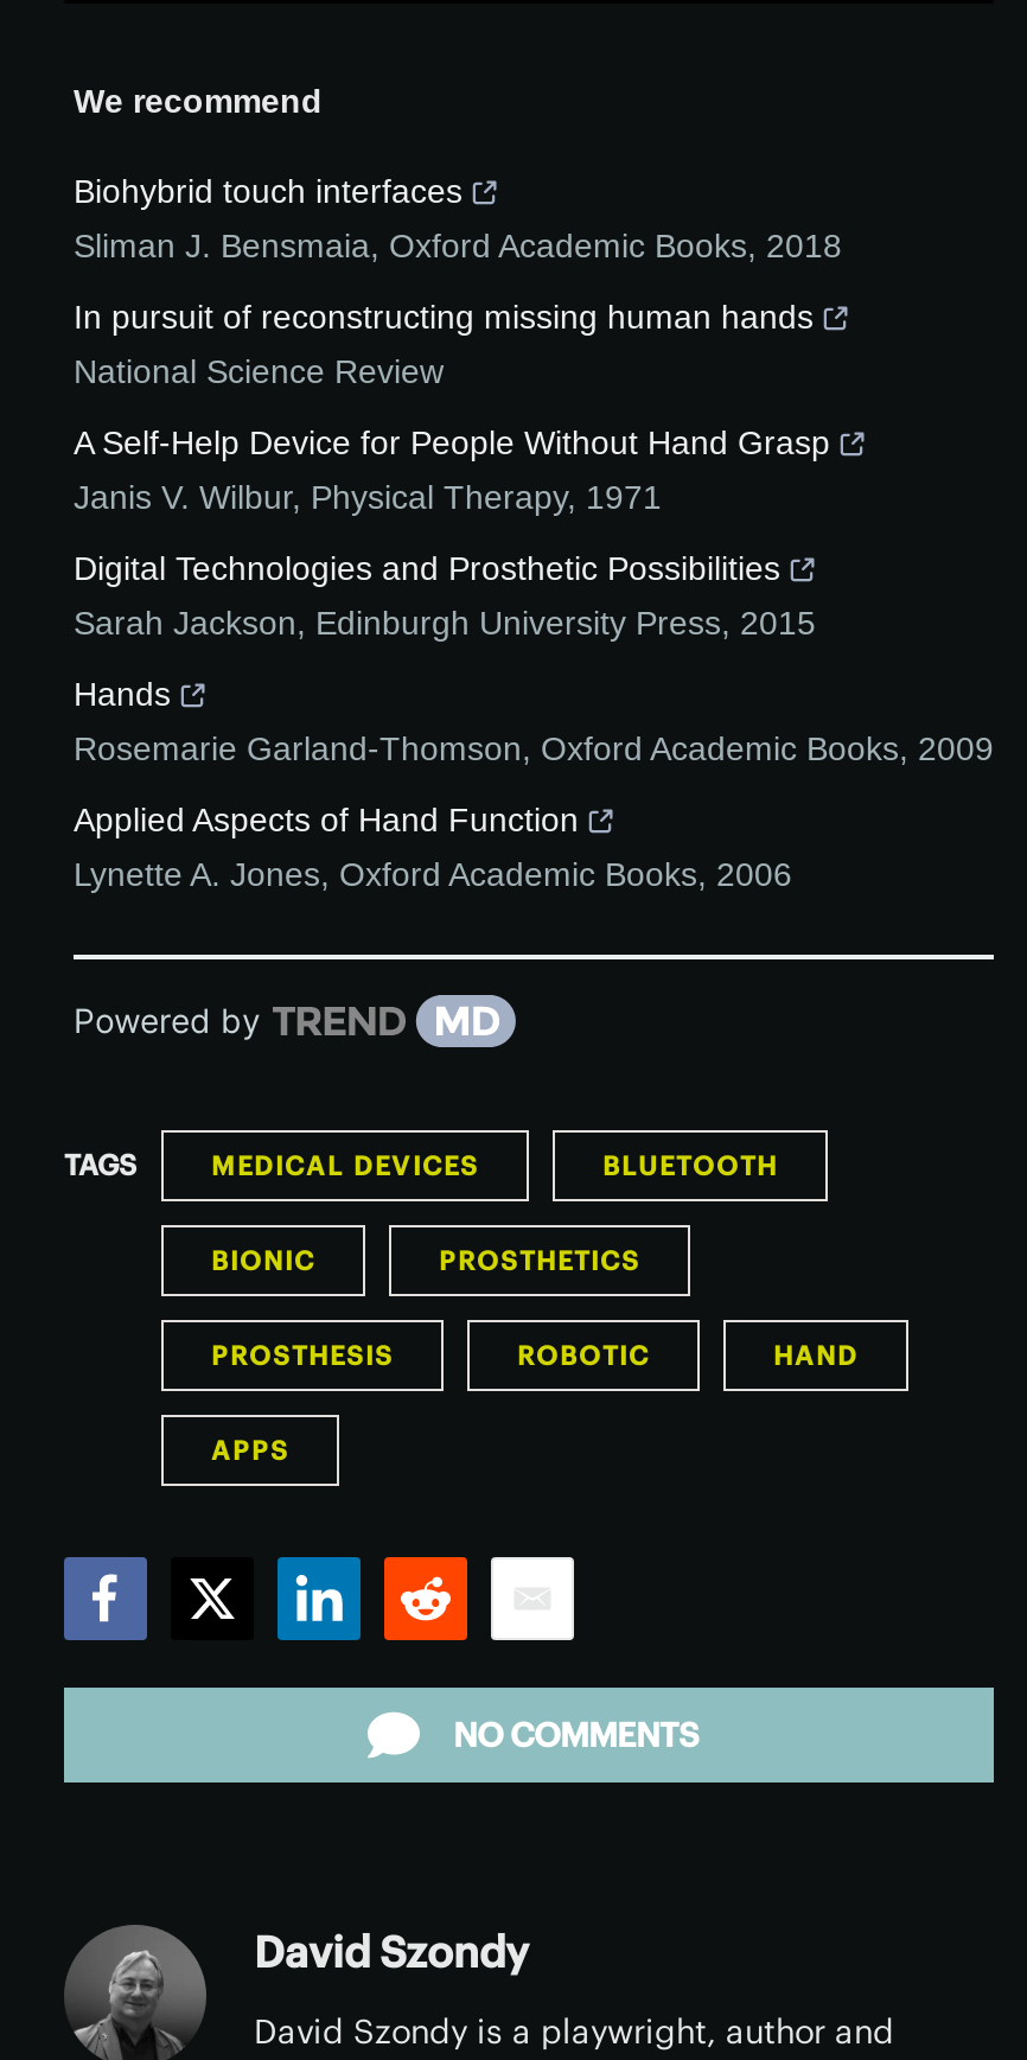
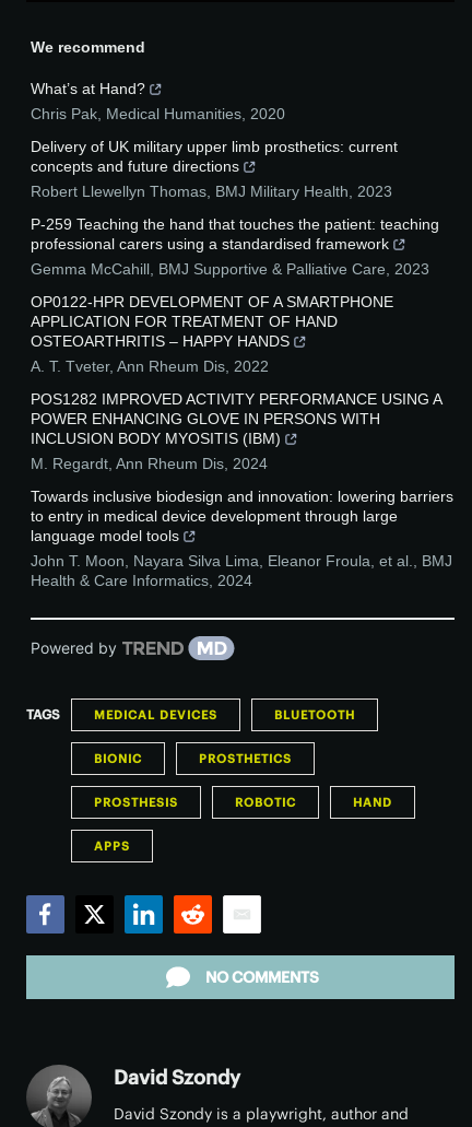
[74,171,842,264] Biohybrid touch interfaces | Sliman J. Bensmaia, Oxford Academic Books, 2018 -> [31,79,285,122] What’s at Hand? | Chris Pak, Medical Humanities, 2020
[74,297,814,389] In pursuit of reconstructing missing human hands | National Science Review -> [31,137,398,200] Delivery of UK military upper limb prosthetics: current | concepts and future directions | Robert Llewellyn Thomas, BMJ Military Health, 2023
[74,422,830,515] A Self-Help Device for People Without Hand Grasp | Janis V. Wilbur, Physical Therapy, 1971 -> [31,215,439,277] P-259 Teaching the hand that touches the patient: teaching | professional carers using a standardised framework | Gemma McCahill, BMJ Supportive & Palliative Care, 2023
[74,548,816,641] Digital Technologies and Prosthetic Possibilities | Sarah Jackson, Edinburgh University Press, 2015 -> [31,293,393,375] OP0122-HPR DEVELOPMENT OF A SMARTPHONE | APPLICATION FOR TREATMENT OF HAND | OSTEOARTHRITIS – HAPPY HANDS | A. T. Tveter, Ann Rheum Dis, 2022
[74,674,994,766] Hands | Rosemarie Garland-Thomson, Oxford Academic Books, 2009 -> [31,390,441,472] POS1282 IMPROVED ACTIVITY PERFORMANCE USING A | POWER ENHANCING GLOVE IN PERSONS WITH | INCLUSION BODY MYOSITIS (IBM) | M. Regardt, Ann Rheum Dis, 2024
[74,800,792,892] Applied Aspects of Hand Function | Lynette A. Jones, Oxford Academic Books, 2006 -> [31,487,453,589] Towards inclusive biodesign and innovation: lowering barriers | to entry in medical device development through large | language model tools | John T. Moon, Nayara Silva Lima, Eleanor Froula, et al., BMJ | Health & Care Informatics, 2024

